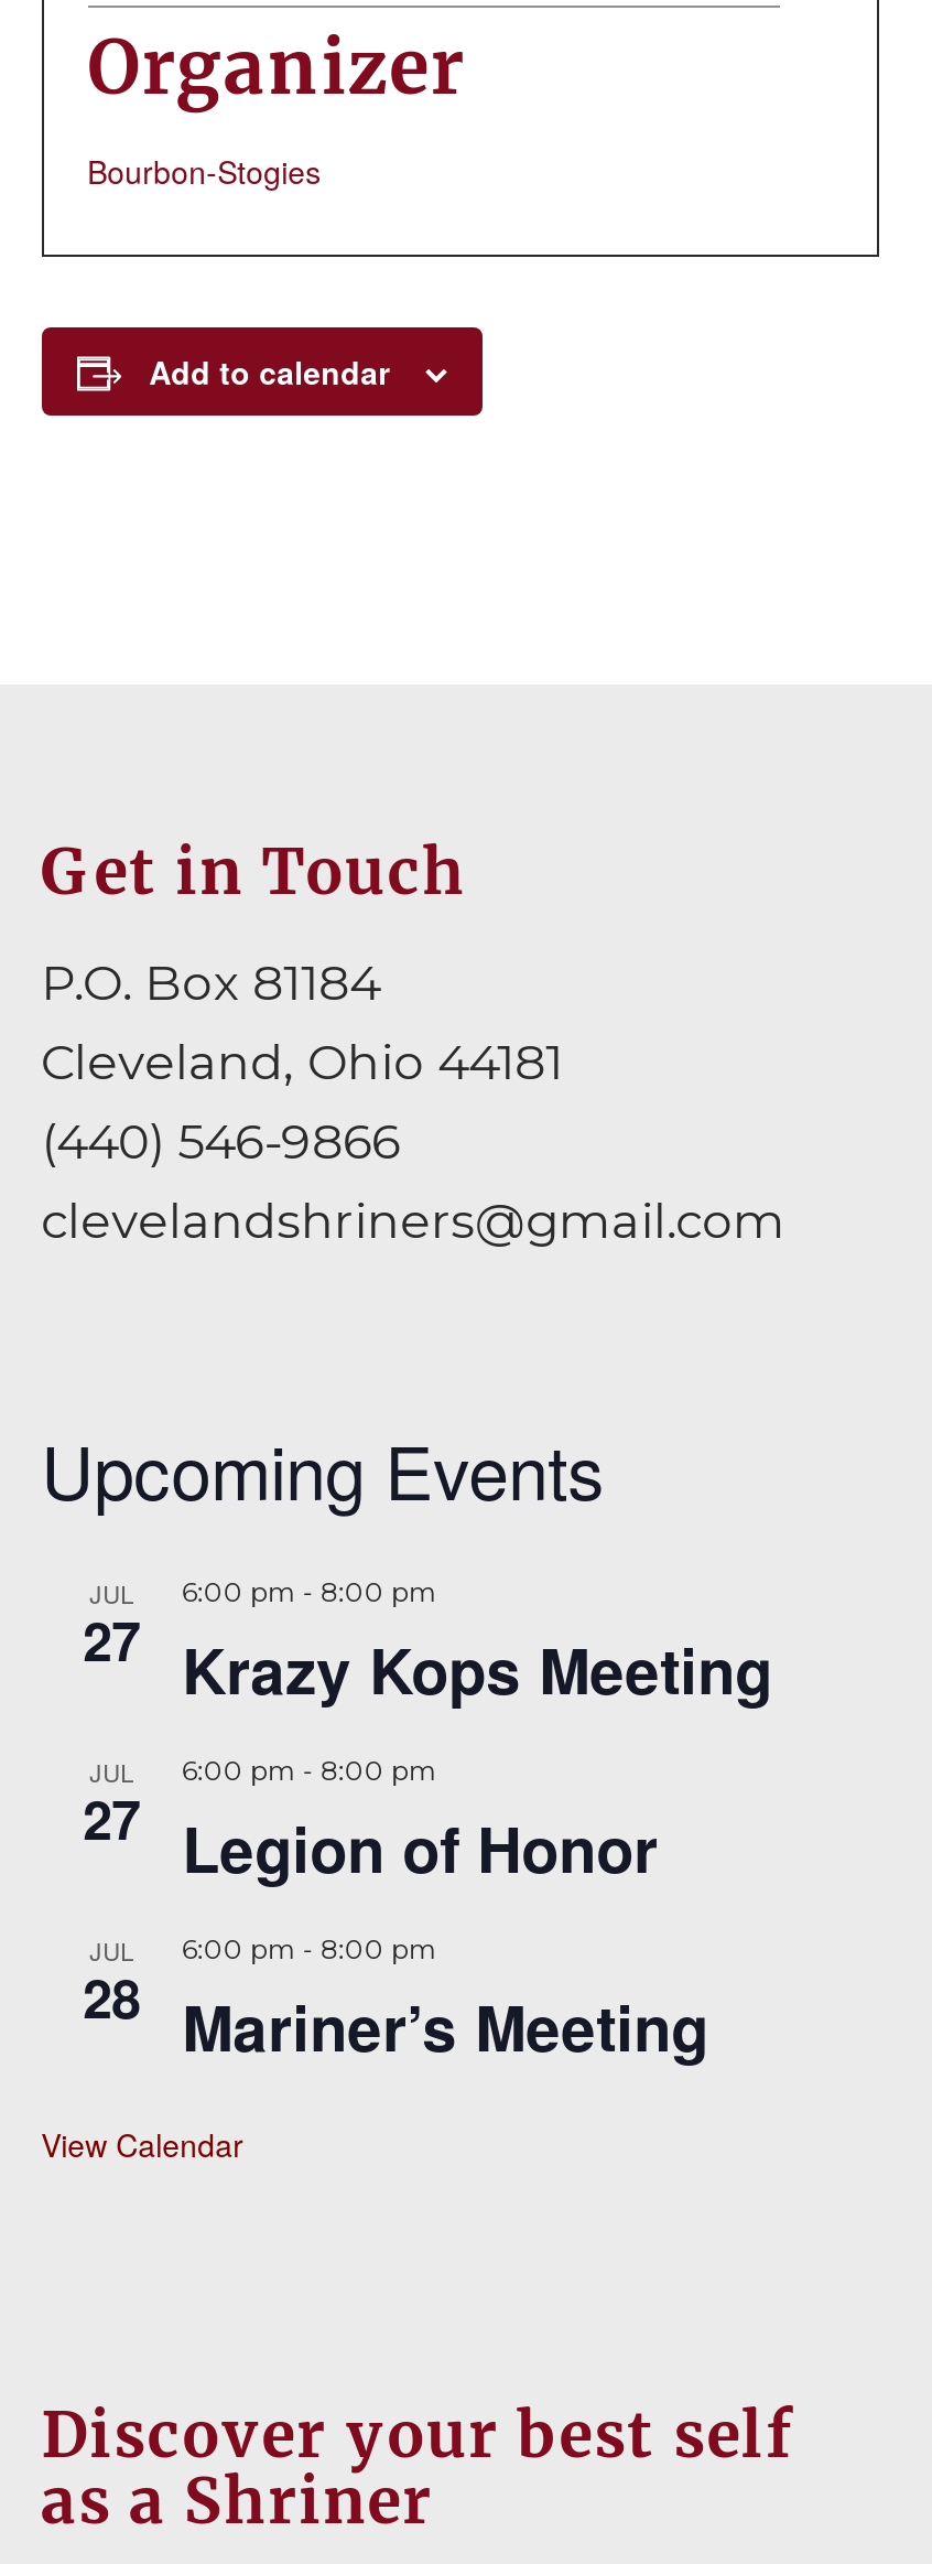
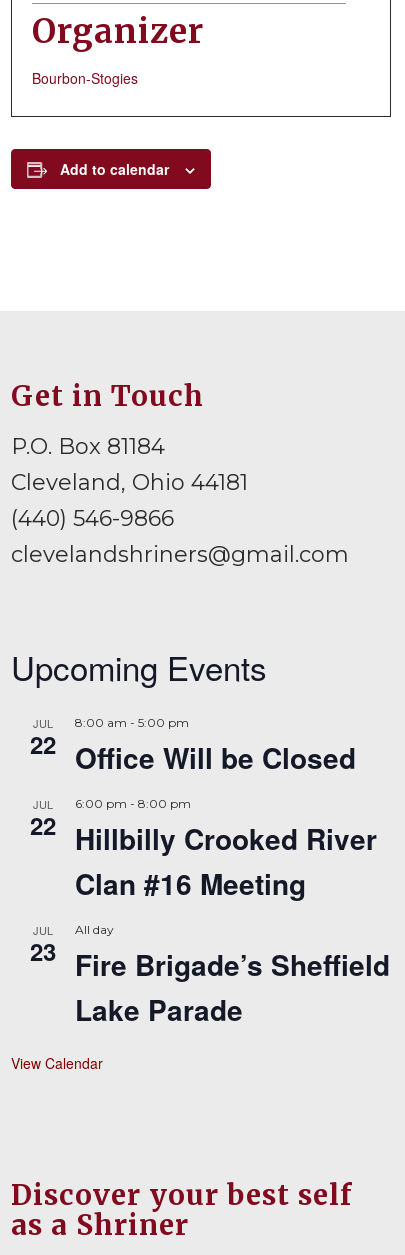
[182,1576,772,1715] 6:00 pm - 8:00 pm | Krazy Kops Meeting -> [75,715,356,778] 8:00 am - 5:00 pm | Office Will be Closed
[83,1602,140,1677] 27 -> [30,727,56,761] 22
[83,1781,140,1856] 27 -> [30,808,56,842] 22
[182,1803,658,1893] Legion of Honor -> [75,818,377,904] Hillbilly Crooked River | Clan #16 Meeting
[182,1933,709,2072] 6:00 pm - 8:00 pm | Mariner’s Meeting -> [75,922,390,1030] All day | Fire Brigade’s Sheffield | Lake Parade
[83,1959,140,2034] 28 -> [30,934,56,968] 23

